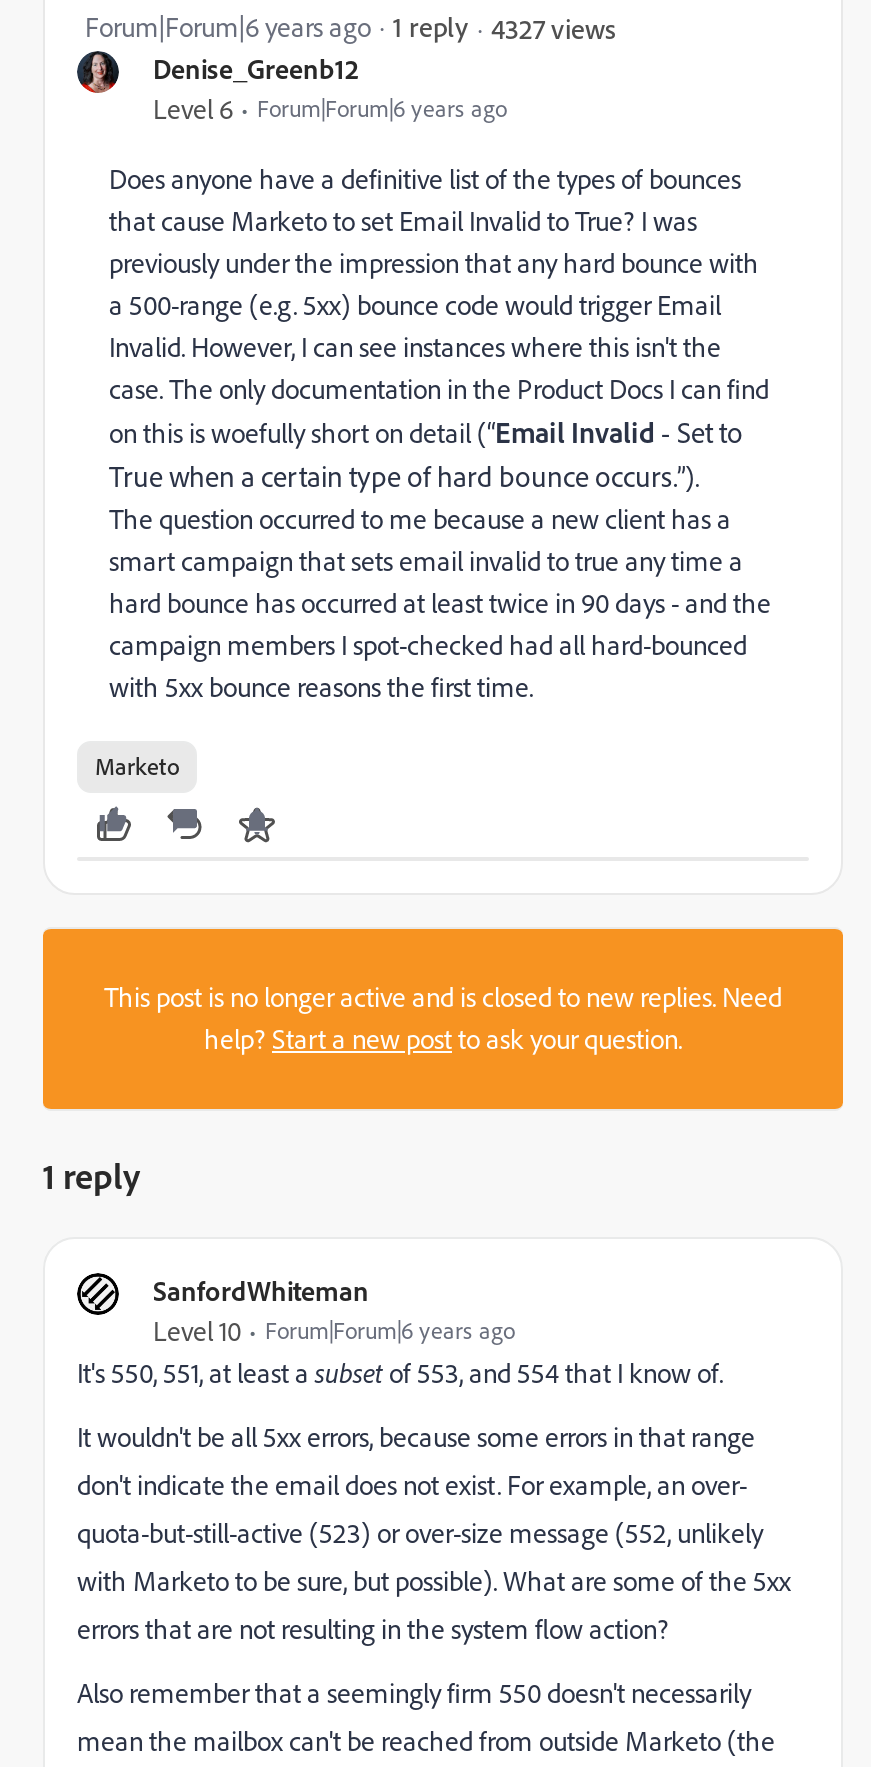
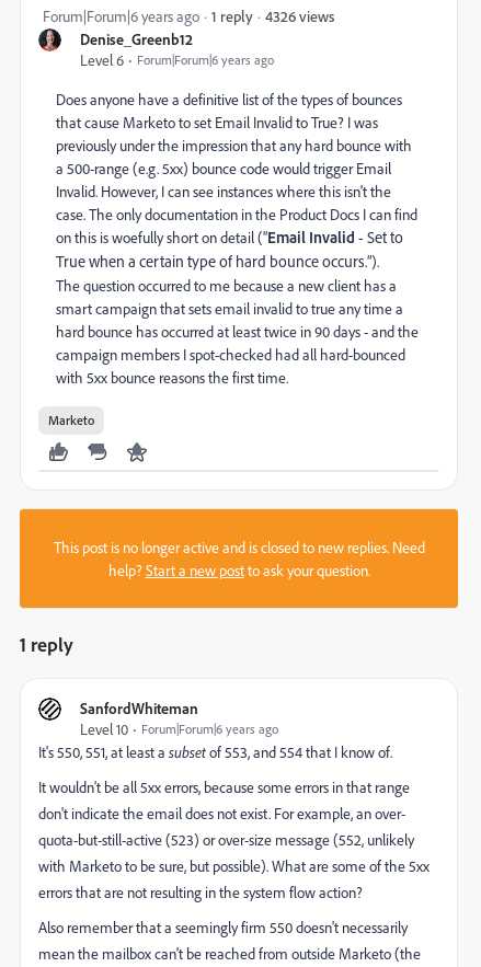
[491,10,615,44] 4327 views -> [265,6,334,25] 4326 views

